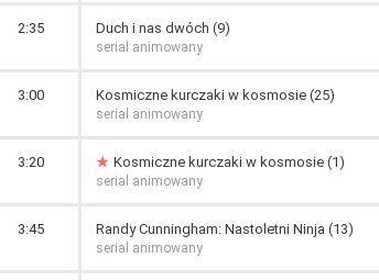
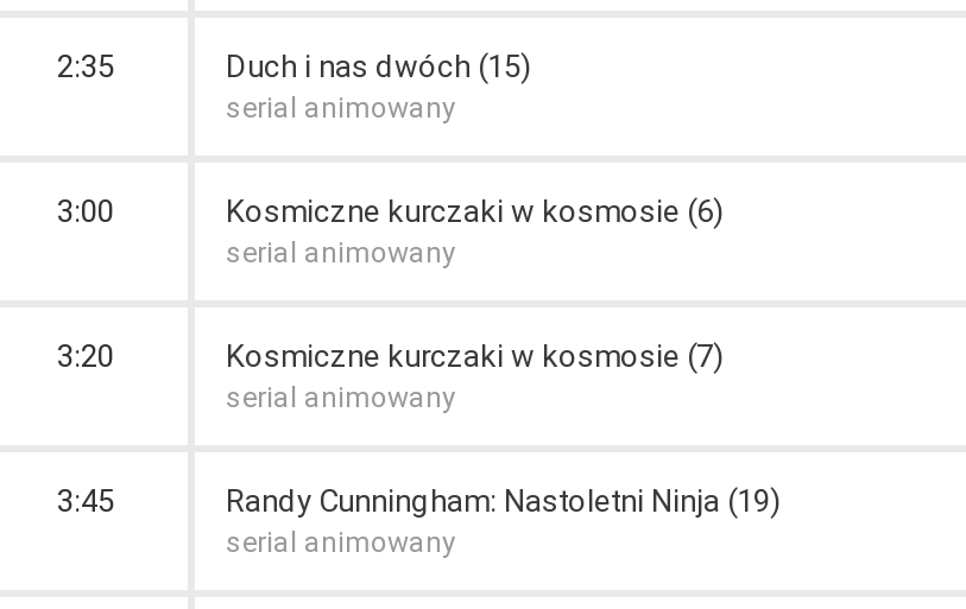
[96,20,230,36] Duch i nas dwóch (9) -> [226,49,532,84] Duch i nas dwóch (15)
[96,87,335,103] Kosmiczne kurczaki w kosmosie (25) -> [226,194,725,229] Kosmiczne kurczaki w kosmosie (6)
[113,154,345,170] Kosmiczne kurczaki w kosmosie (1) -> [226,338,725,374] Kosmiczne kurczaki w kosmosie (7)
[96,221,354,237] Randy Cunningham: Nastoletni Ninja (13) -> [226,483,782,519] Randy Cunningham: Nastoletni Ninja (19)

